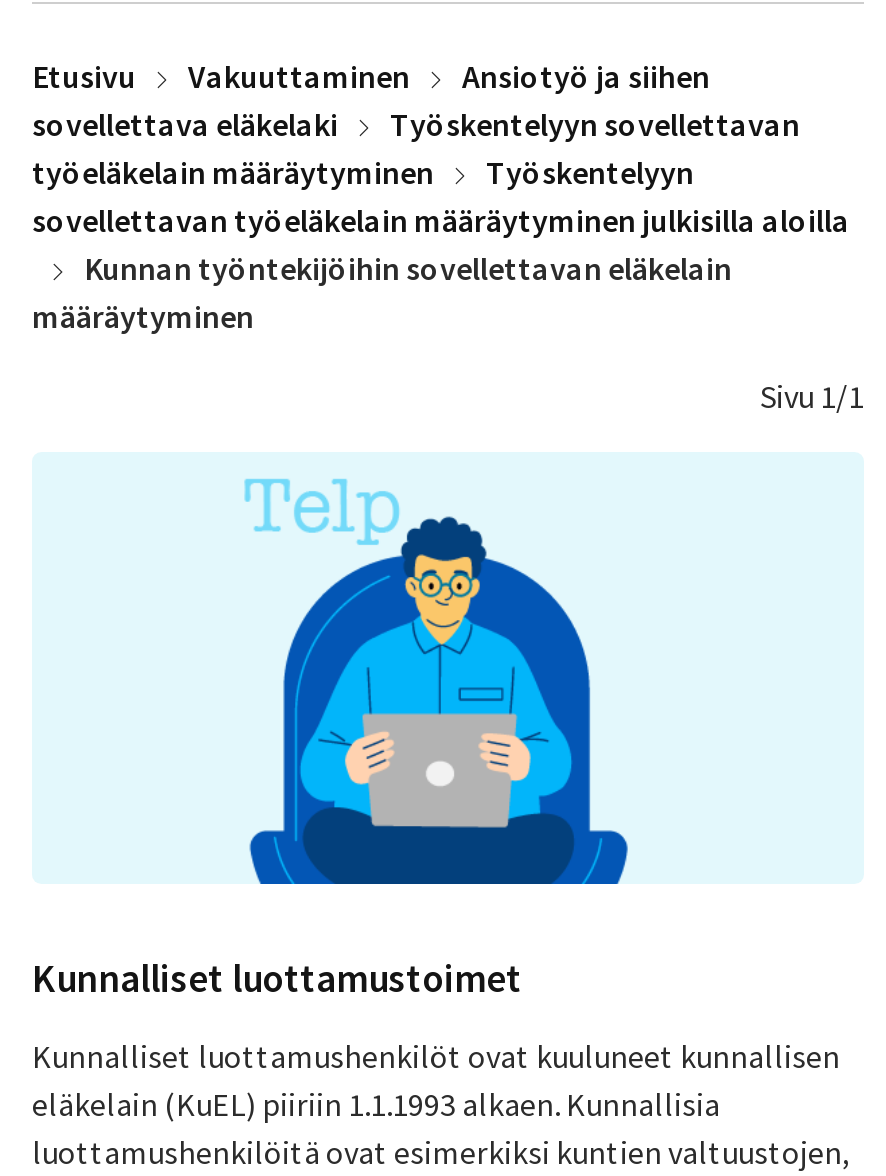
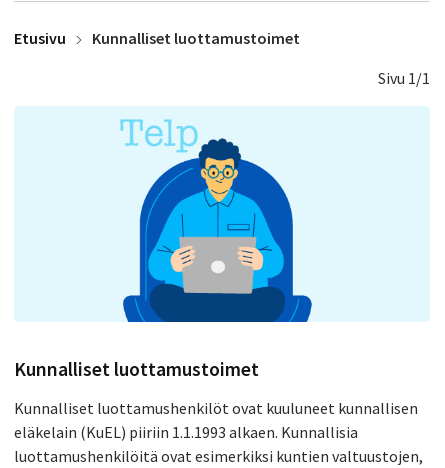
[32,56,850,336] Vakuuttaminen | Ansiotyö ja siihen | sovellettava eläkelaki | Työskentelyyn sovellettavan | työeläkelain määräytyminen | Työskentelyyn | sovellettavan työeläkelain määräytyminen julkisilla aloilla | Kunnan työntekijöihin sovellettavan eläkelain | määräytyminen -> [92,28,300,48] Kunnalliset luottamustoimet

